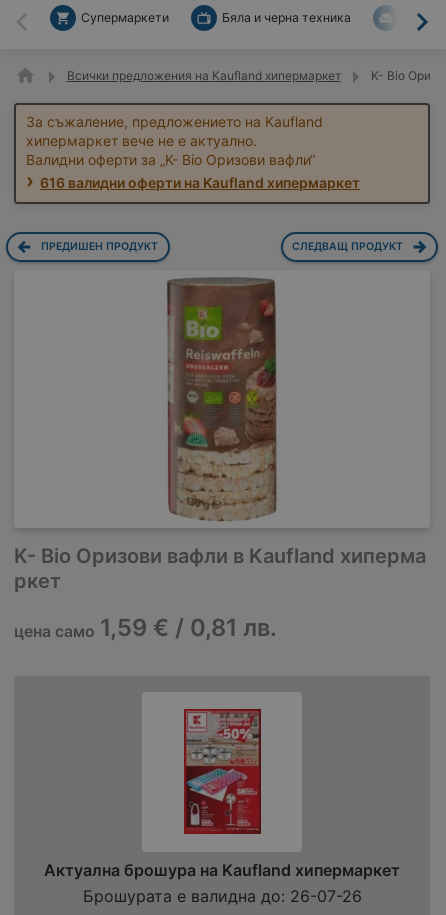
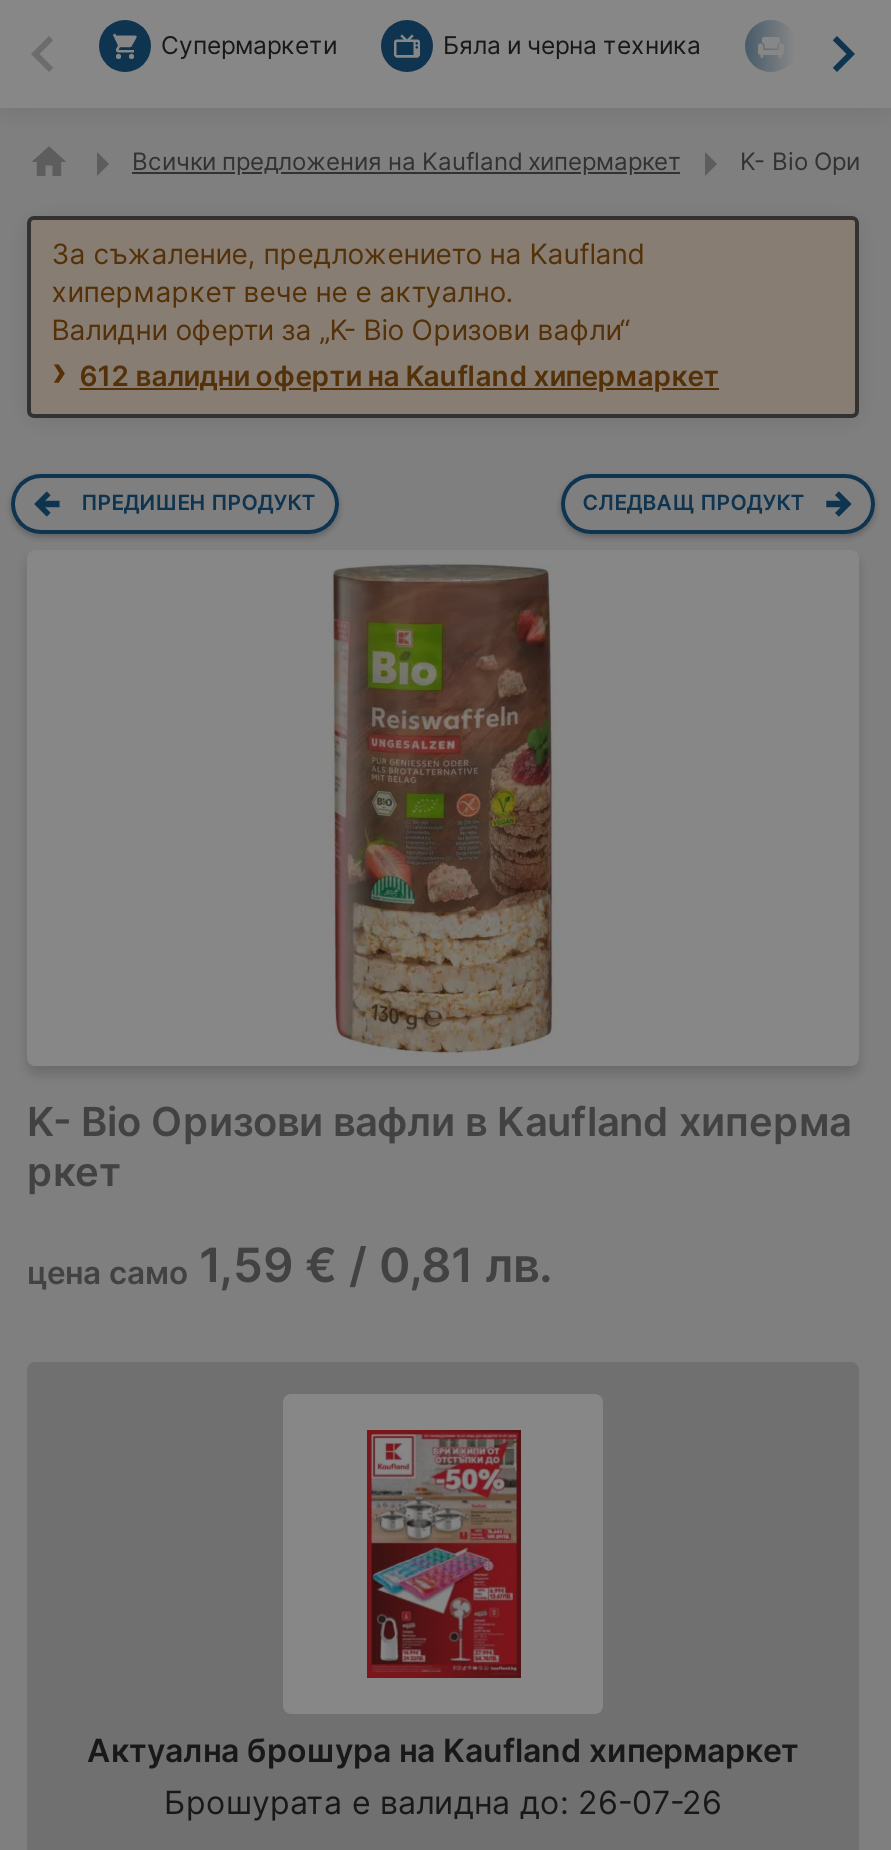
[40,173,360,190] 616 валидни оферти на Kaufland хипермаркет -> [79,357,719,391] 612 валидни оферти на Kaufland хипермаркет

